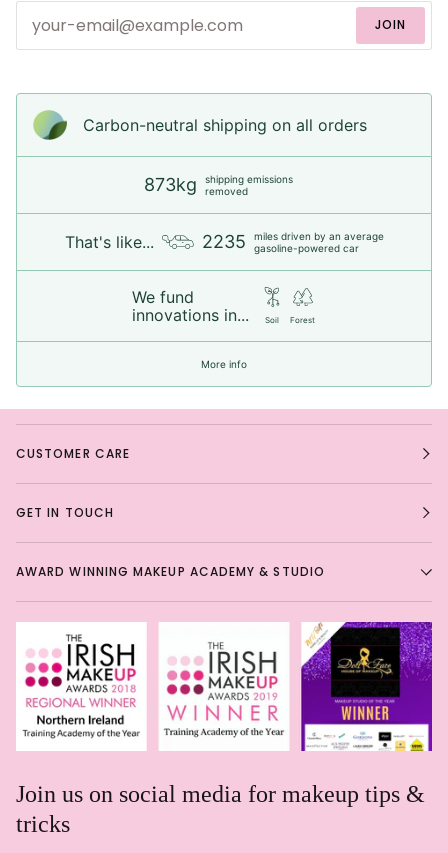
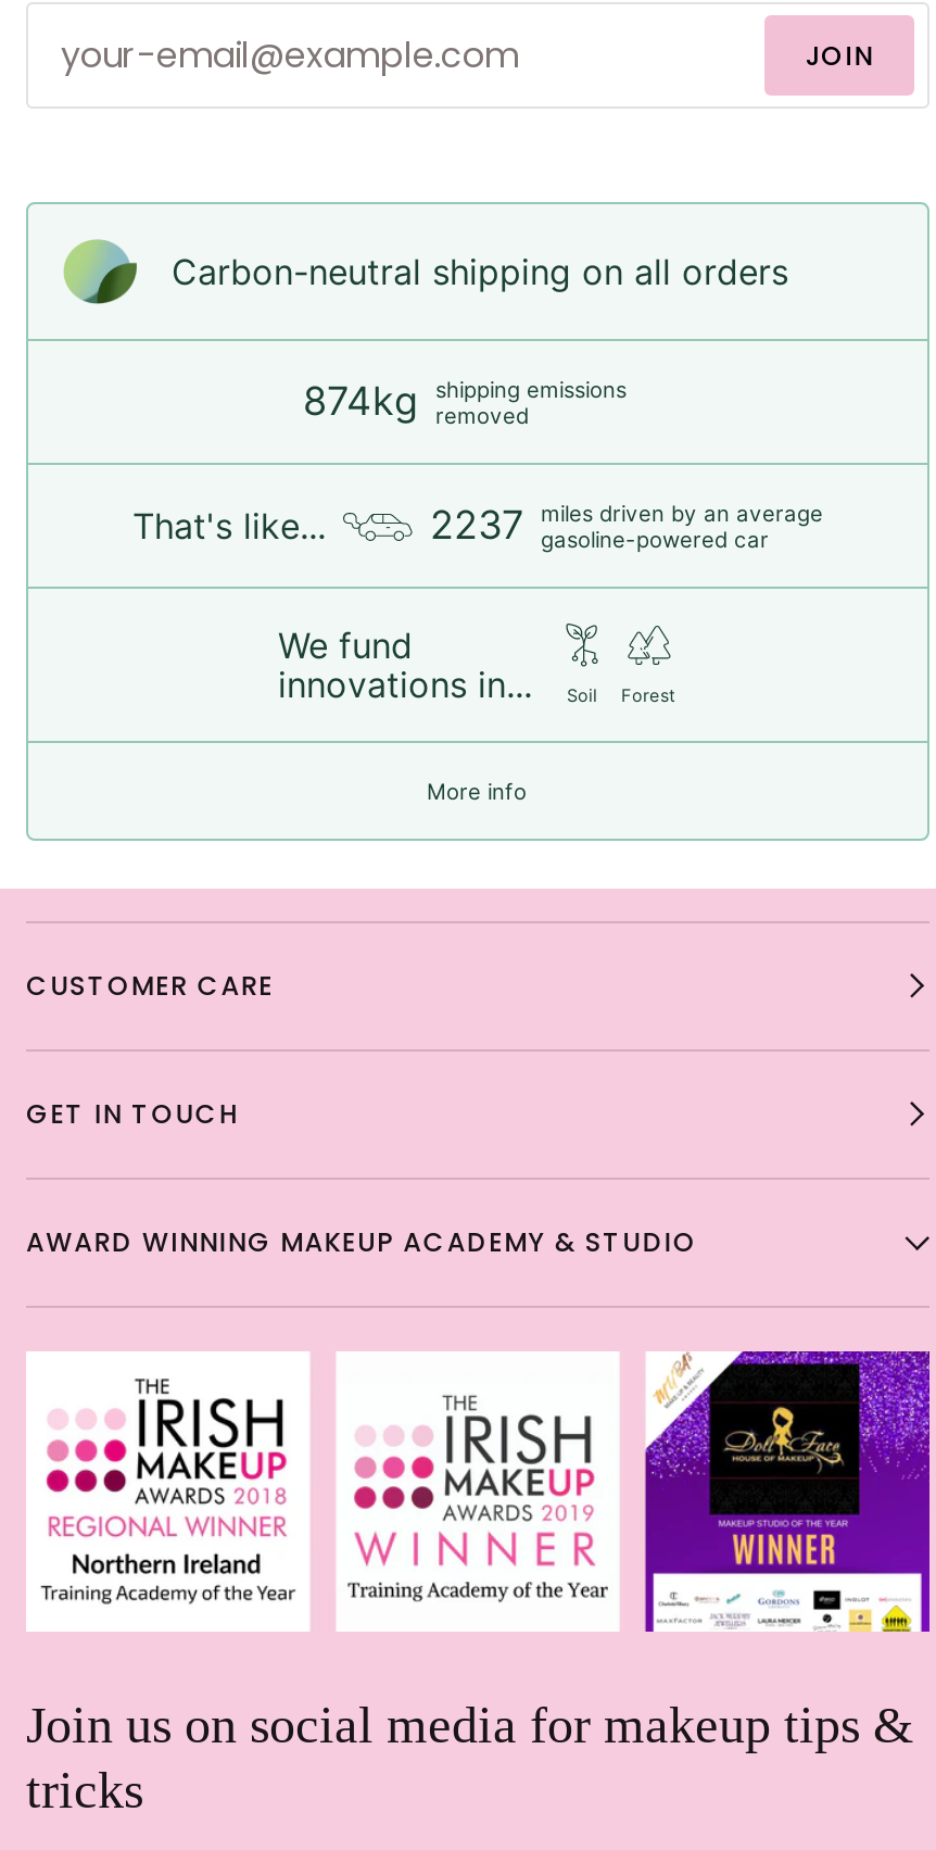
[143,173,292,197] 873kg shipping emissions removed -> [303,376,627,428] 874kg shipping emissions removed
[201,230,383,254] 2235 miles driven by an average gasoline-powered car -> [430,500,823,552] 2237 miles driven by an average gasoline-powered car

